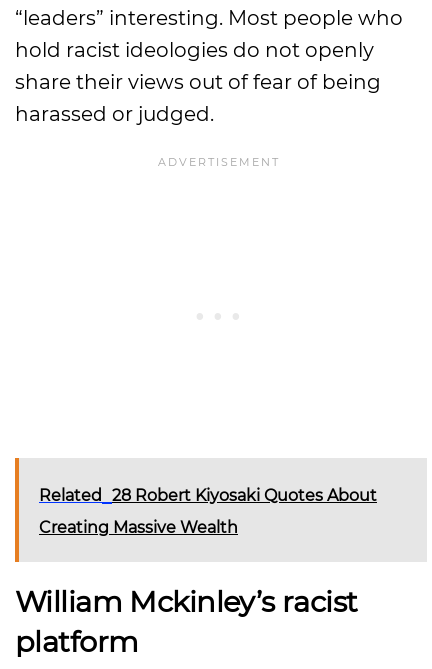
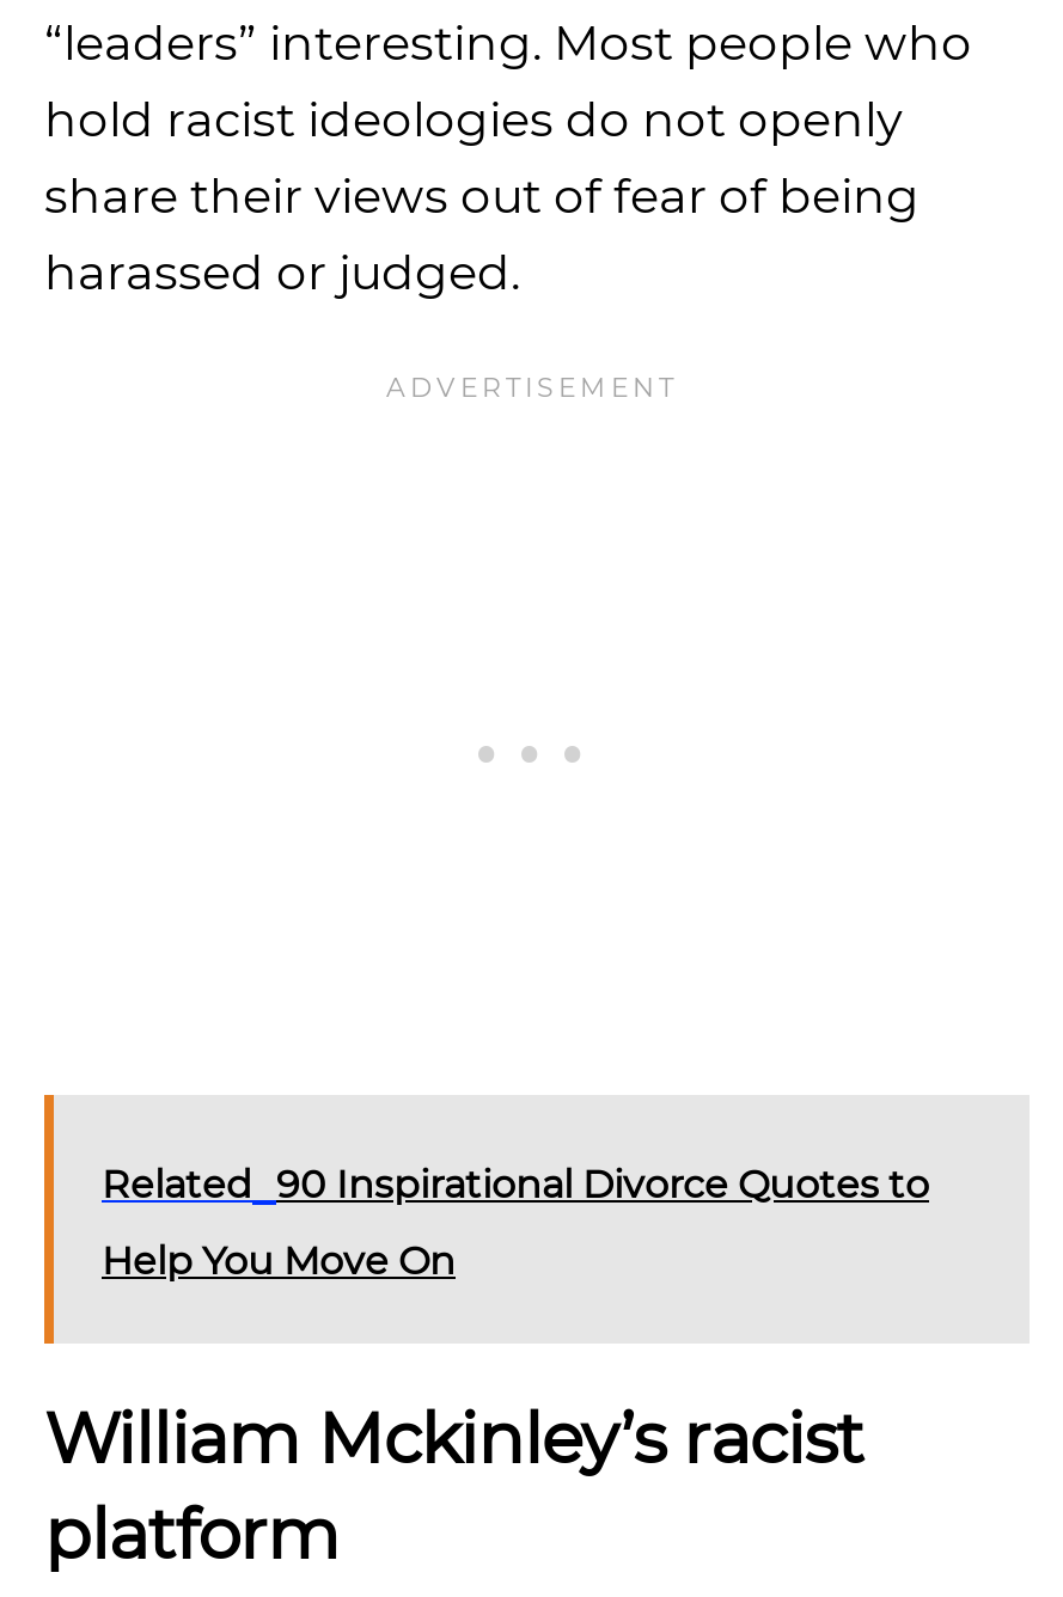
[39,486,377,505] Related 28 Robert Kiyosaki Quotes About -> [102,1162,929,1207] Related 90 Inspirational Divorce Quotes to
[39,518,238,537] Creating Massive Wealth -> [102,1238,456,1284] Help You Move On

